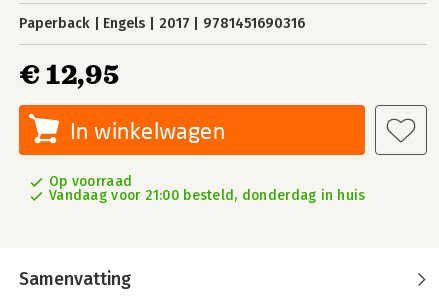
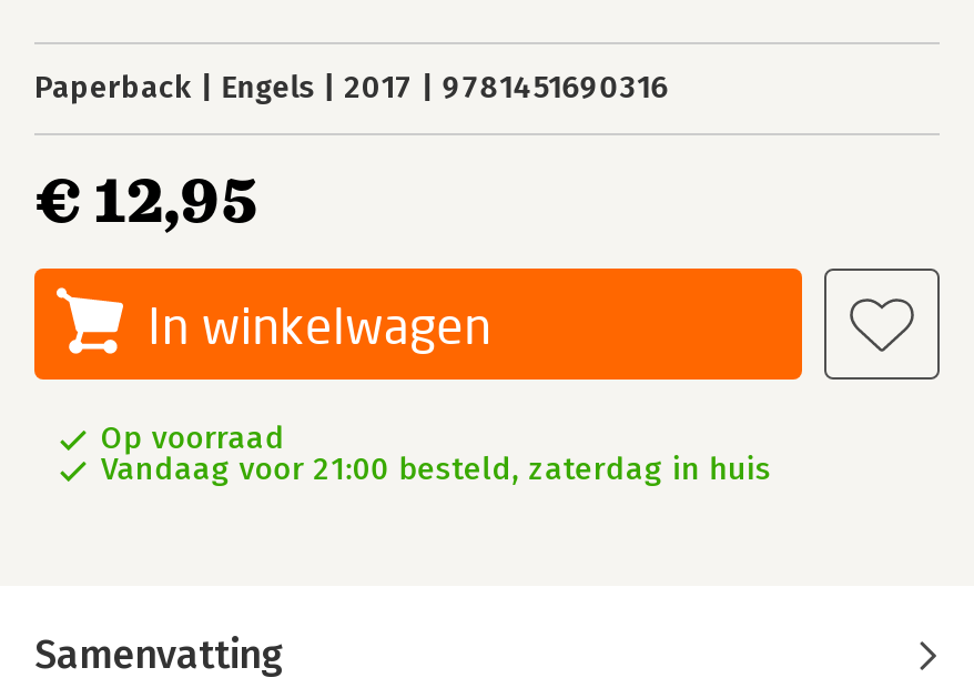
[49,187,366,204] Vandaag voor 21:00 besteld, donderdag in huis -> [101,451,772,488] Vandaag voor 21:00 besteld, zaterdag in huis

